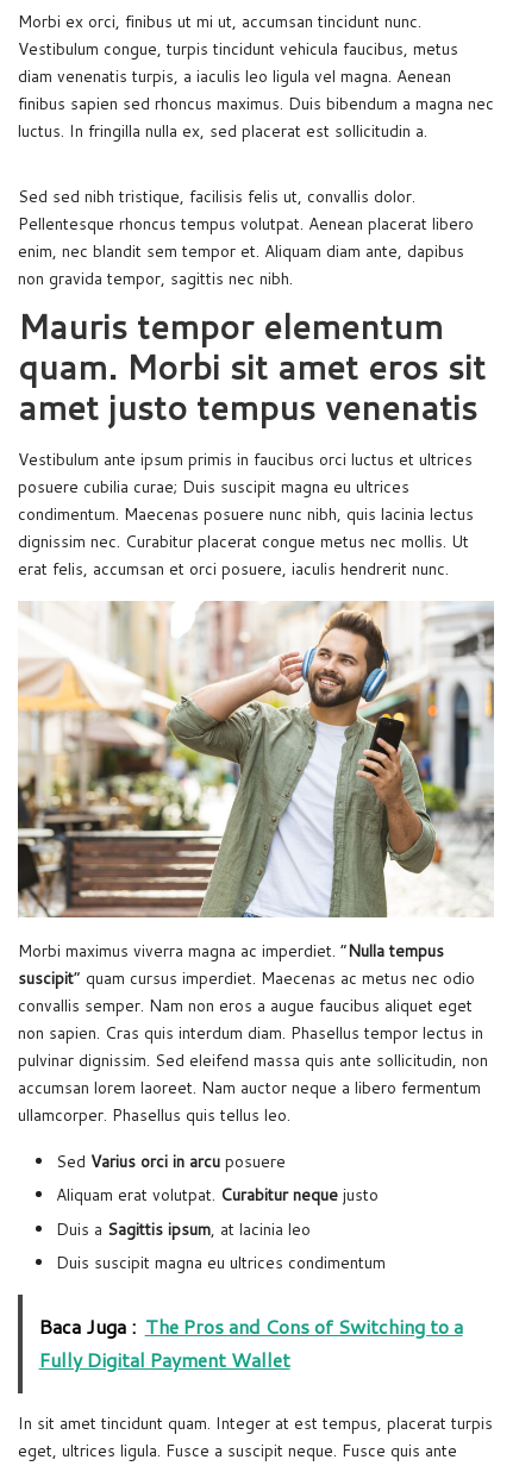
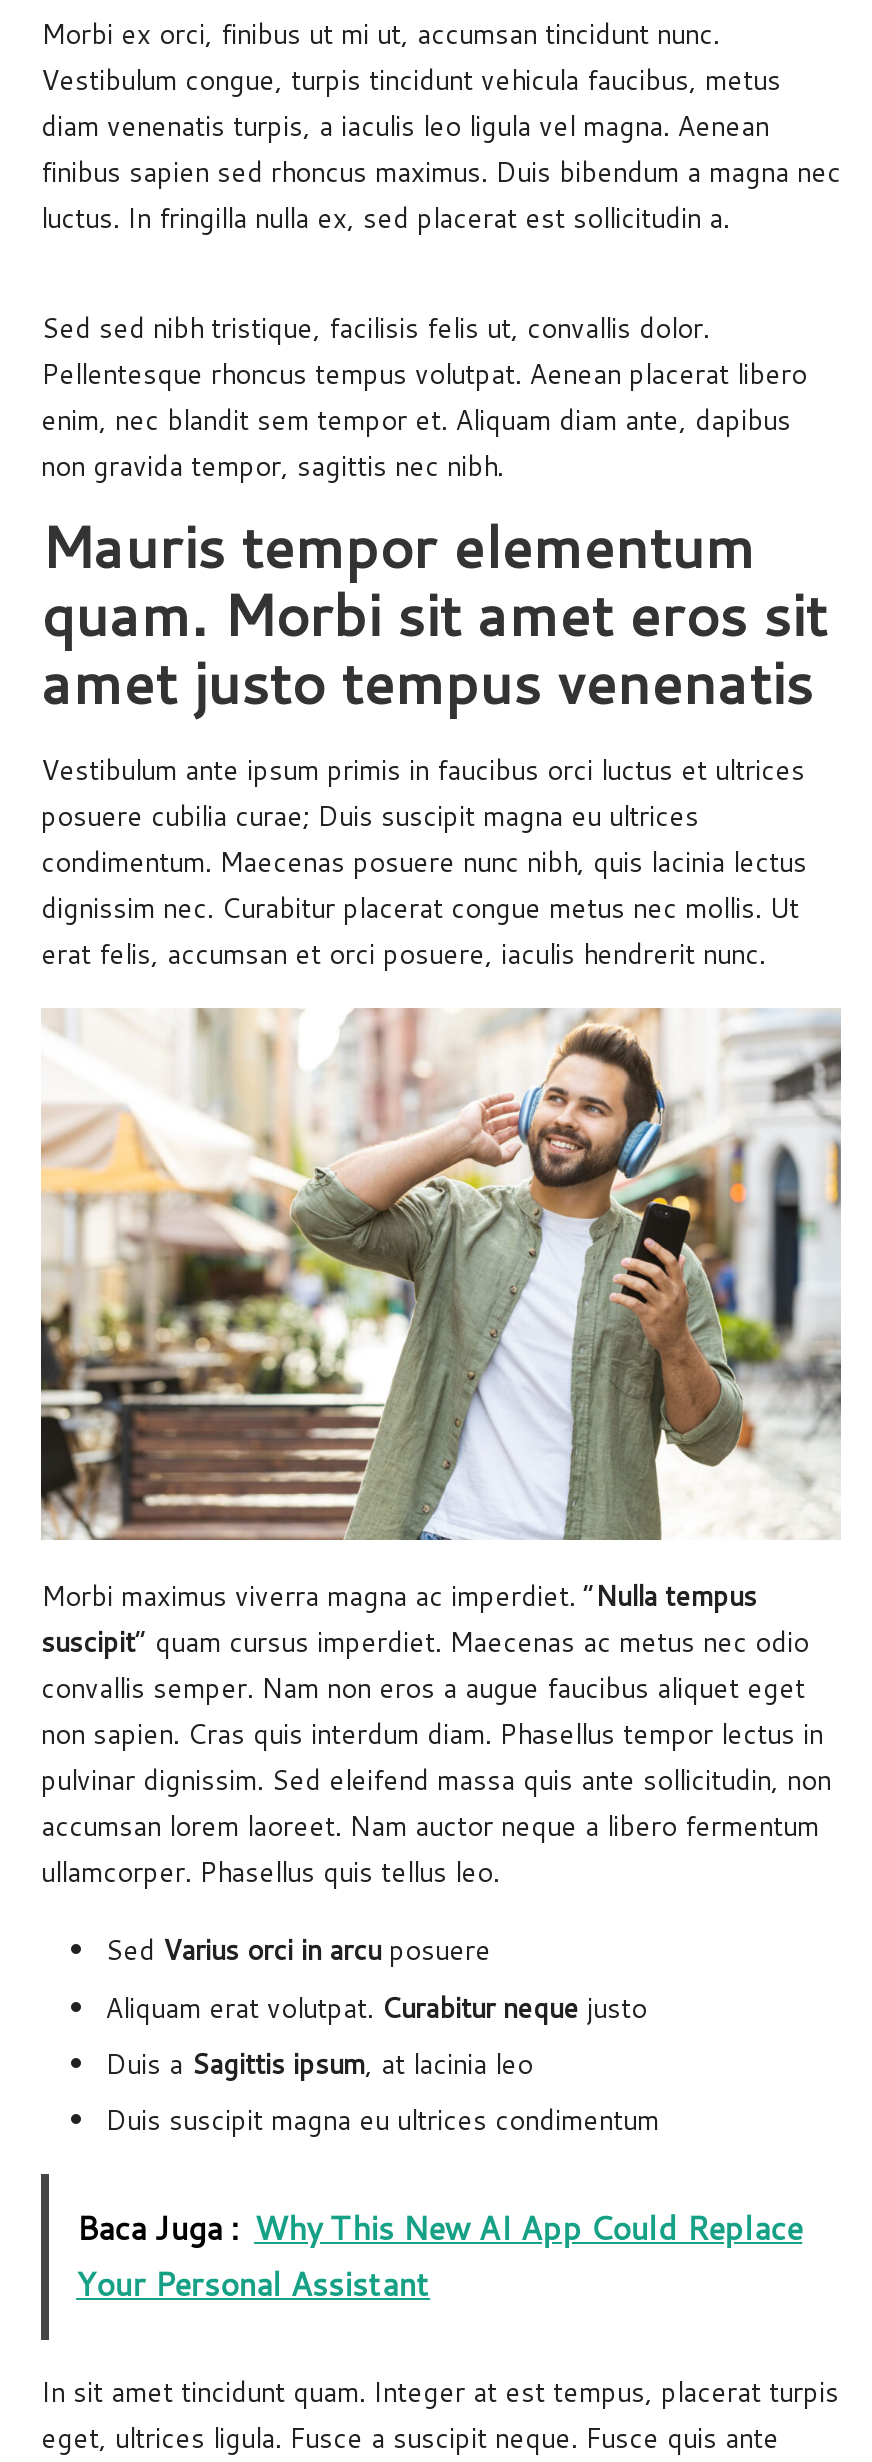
[39,1313,463,1374] Baca Juga : The Pros and Cons of Switching to a | Fully Digital Payment Wallet -> [76,2205,802,2307] Baca Juga : Why This New AI App Could Replace | Your Personal Assistant

